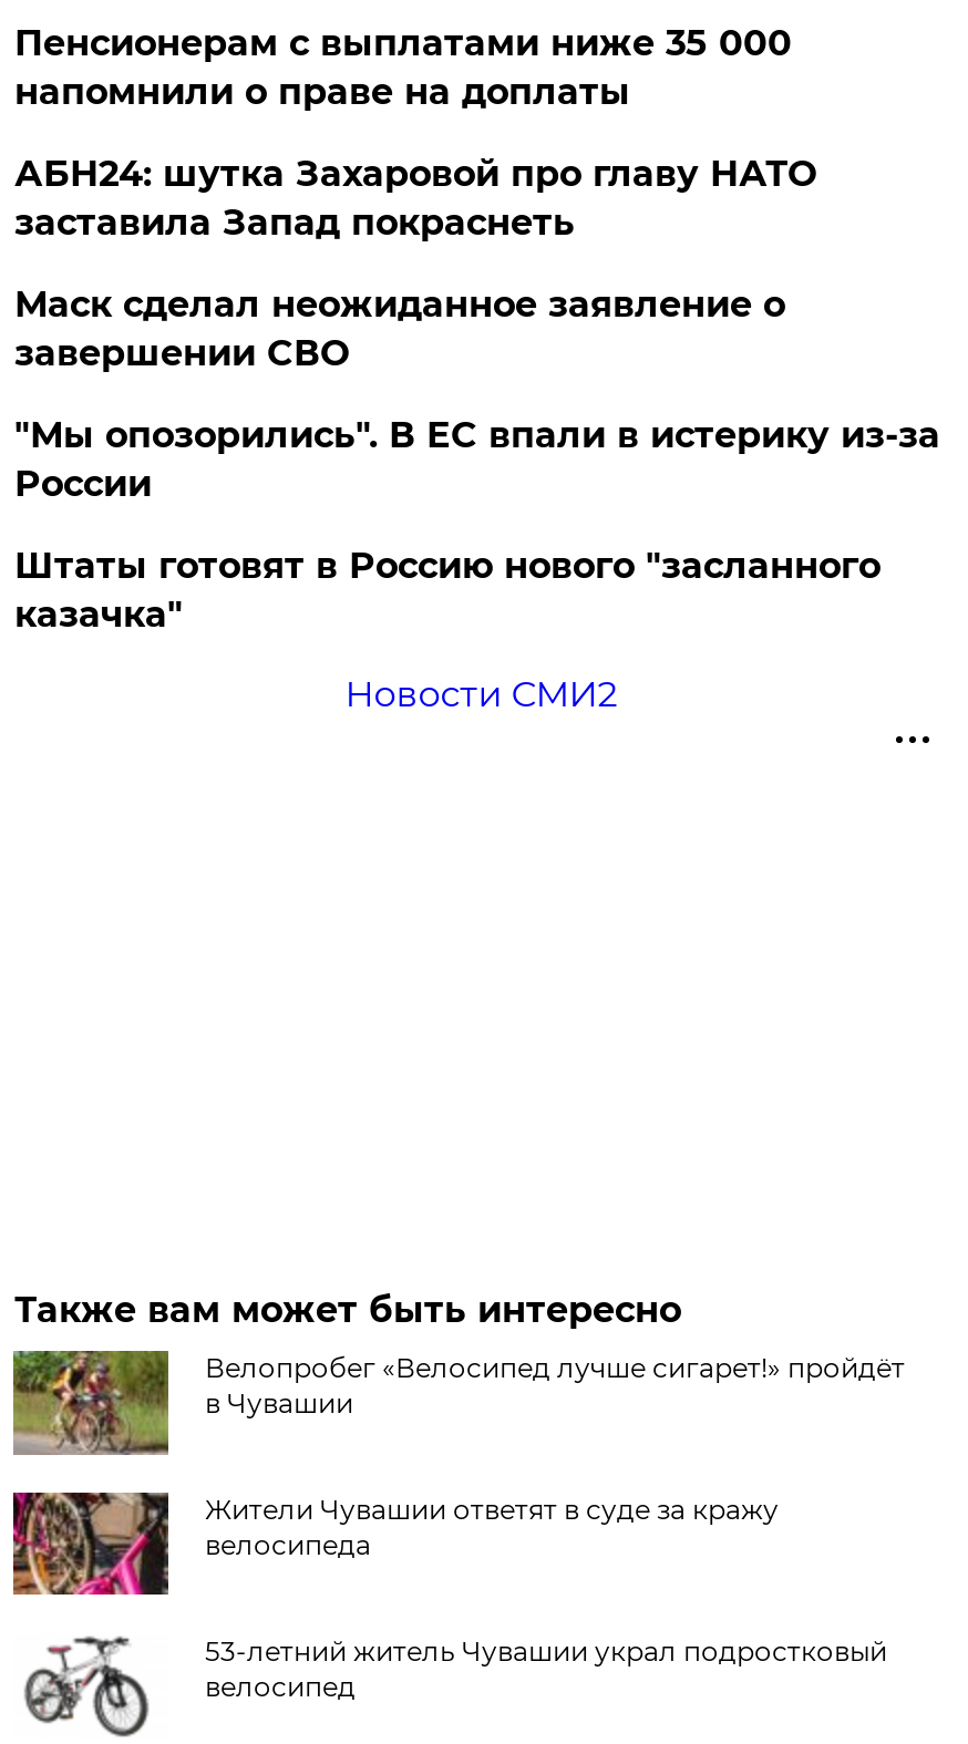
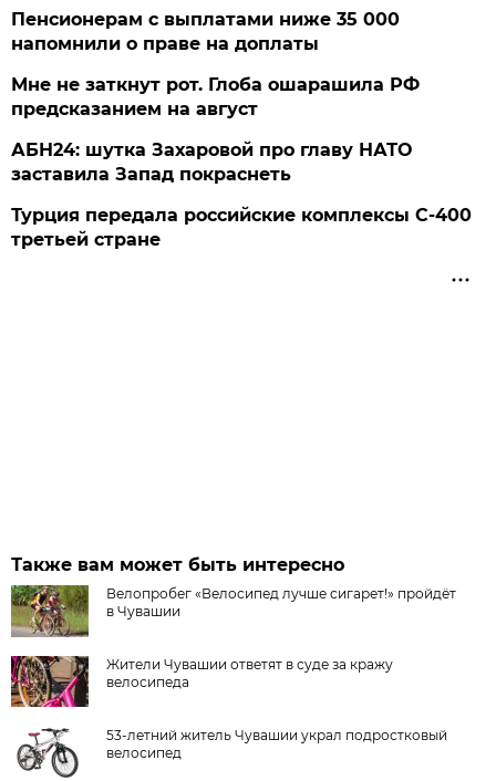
none -> [12,74,420,120] Мне не заткнут рот. Глоба ошарашила РФ | предсказанием на август
moved [14,153,816,244] -> [12,140,412,185]: АБН24: шутка Захаровой про главу НАТО | заставила Запад покраснеть
[14,284,940,716] Маск сделал неожиданное заявление о | завершении СВО | "Мы опозорились". В ЕС впали в истерику из-за | России | Штаты готовят в Россию нового "засланного | казачка" | Новости СМИ2 -> [12,205,472,250] Турция передала российские комплексы С-400 | третьей стране

